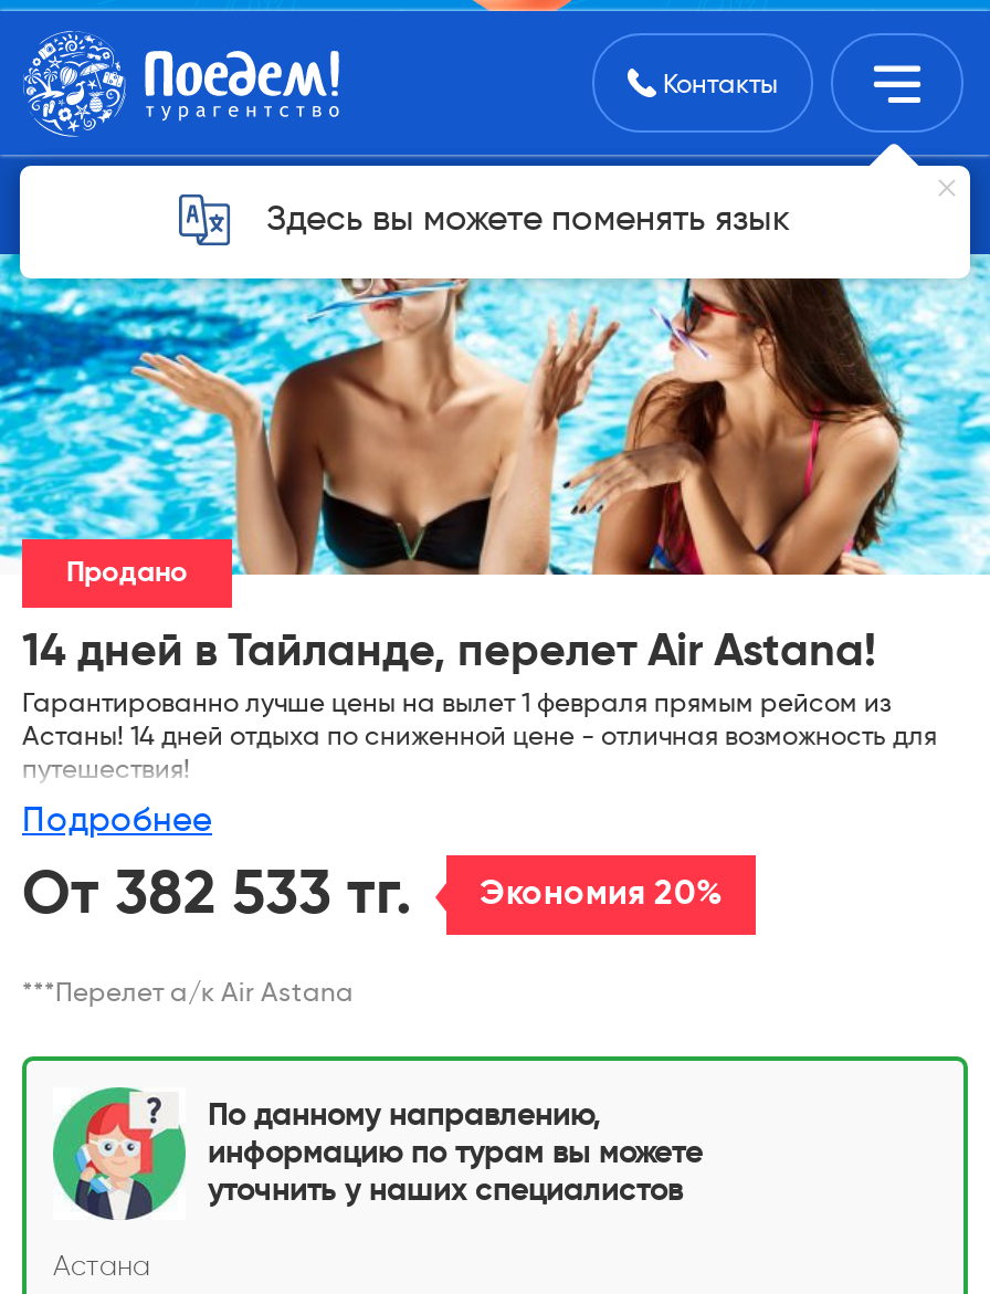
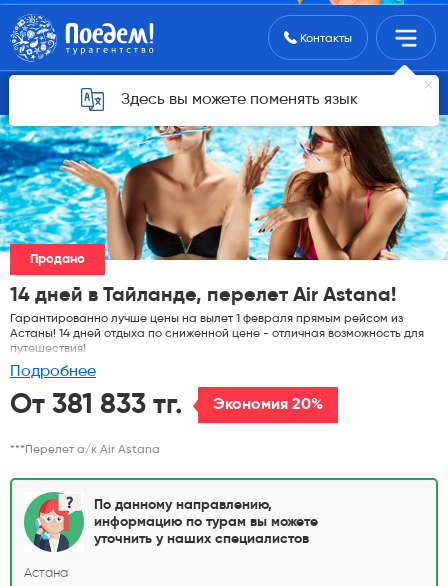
[22,865,723,925] От 382 533 тг. Экономия 20% -> [10,391,323,418] От 381 833 тг. Экономия 20%

